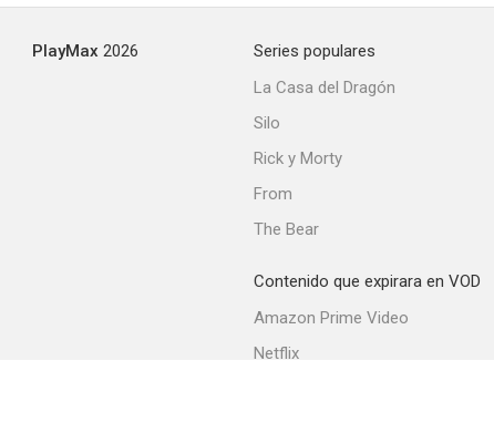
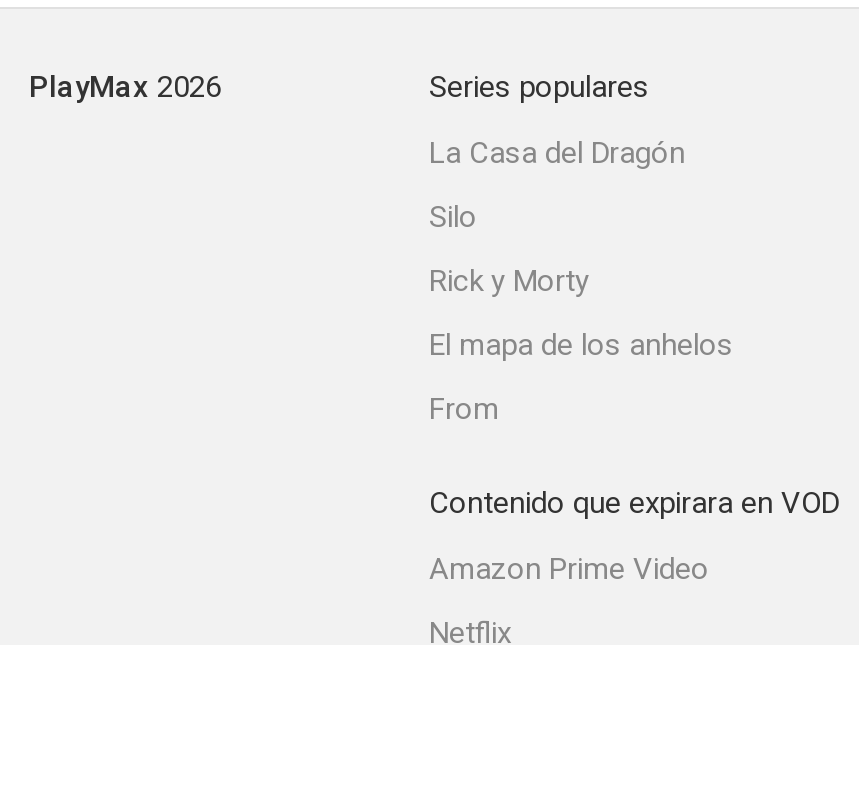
none -> [429,327,733,363] El mapa de los anhelos
moved [254,184,292,204] -> [429,391,499,427]: From
[254,219,319,239] The Bear -> none

